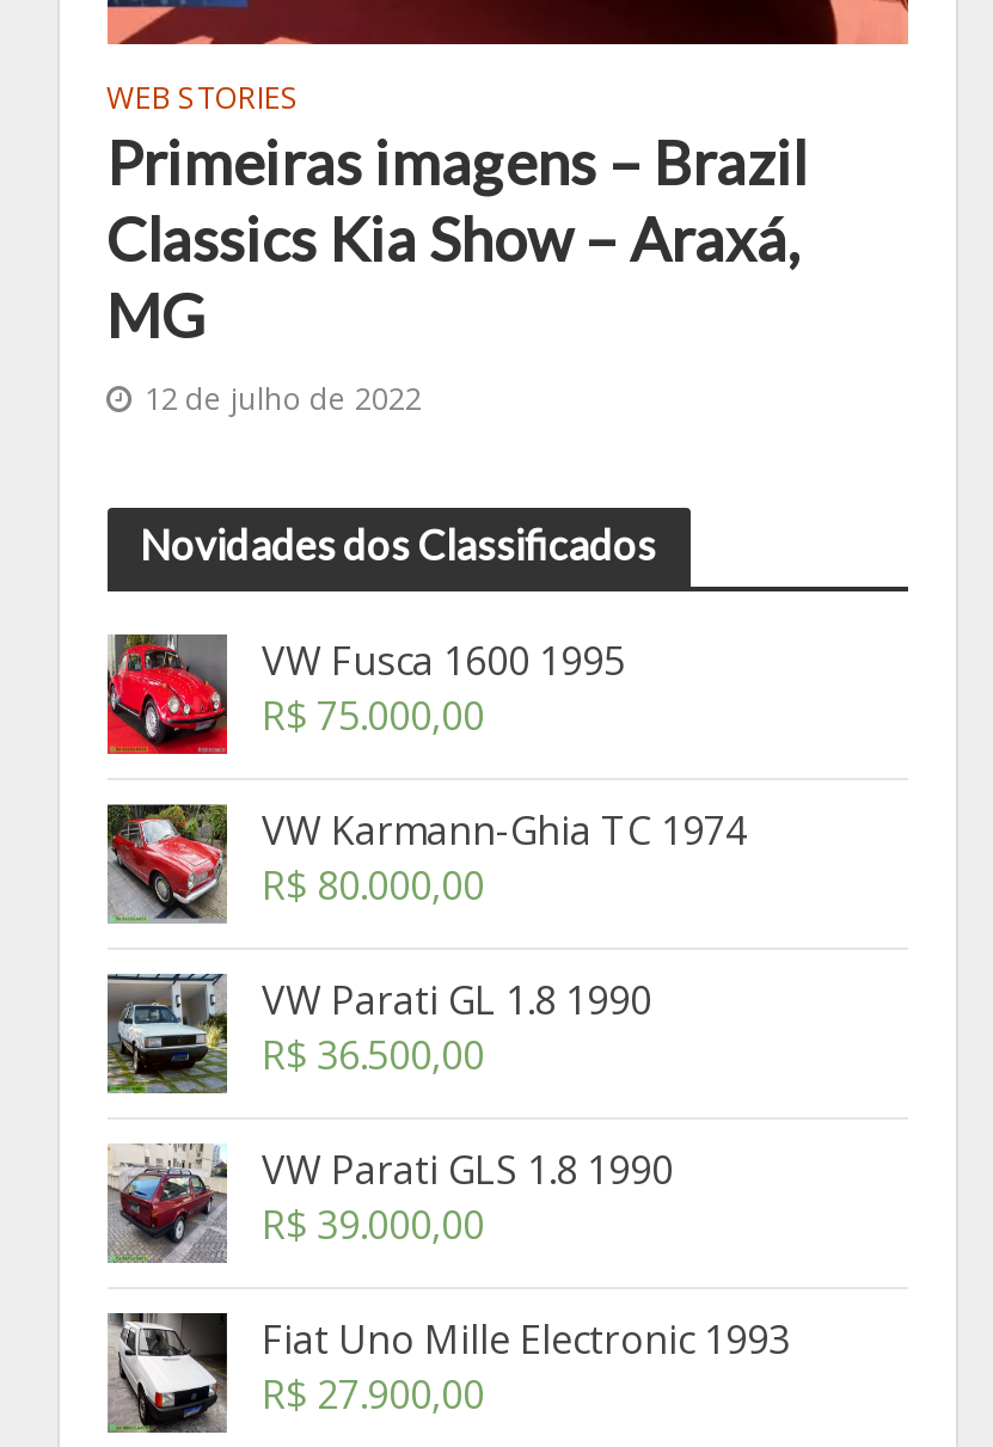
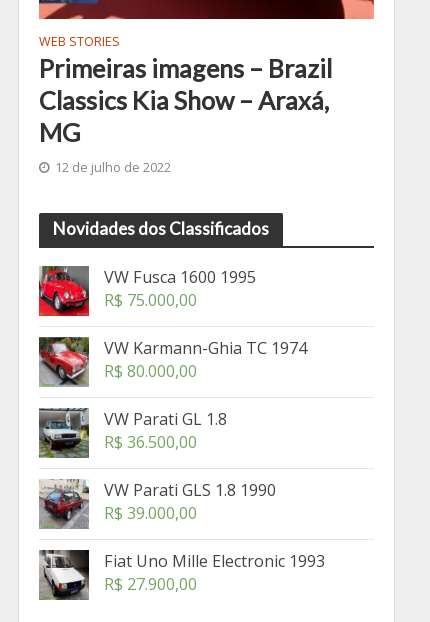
[262,974,651,1027] VW Parati GL 1.8 1990 -> [103,408,226,430] VW Parati GL 1.8

